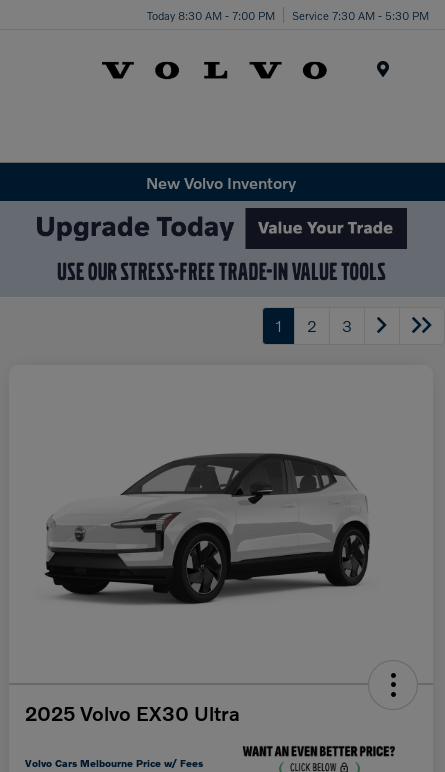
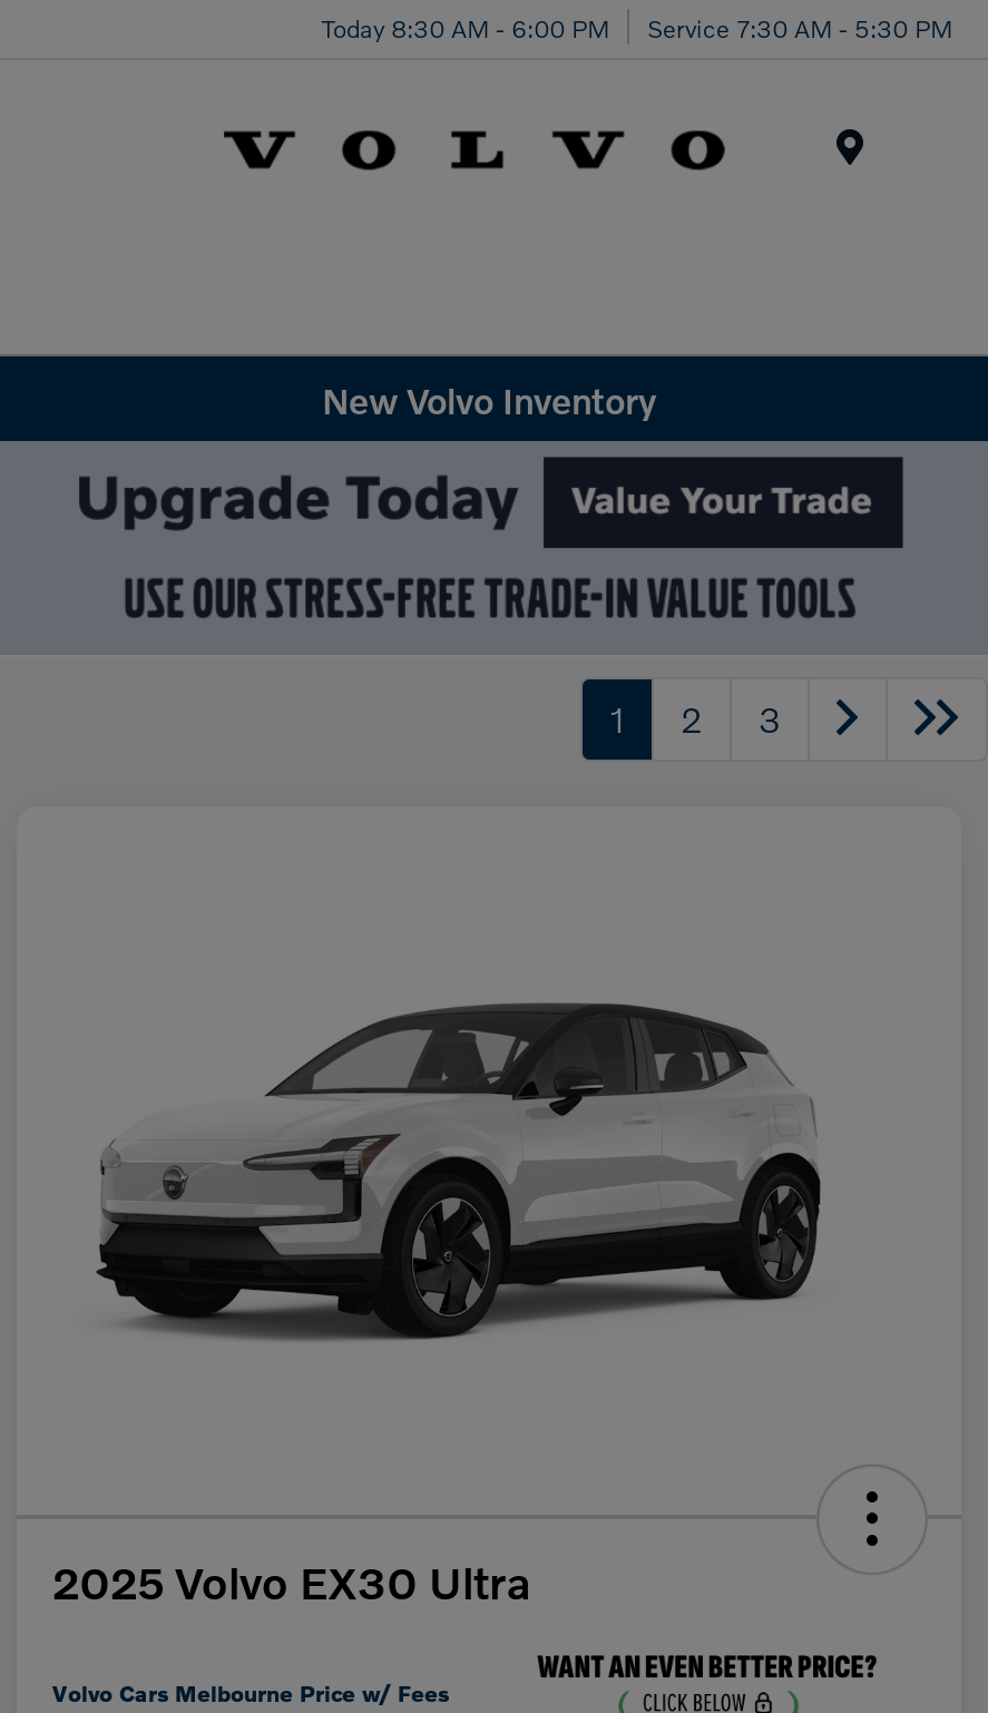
[147,7,429,21] Today 8:30 AM - 7:00 PM Service 7:30 AM - 5:30 PM -> [322,10,952,41] Today 8:30 AM - 6:00 PM Service 7:30 AM - 5:30 PM

